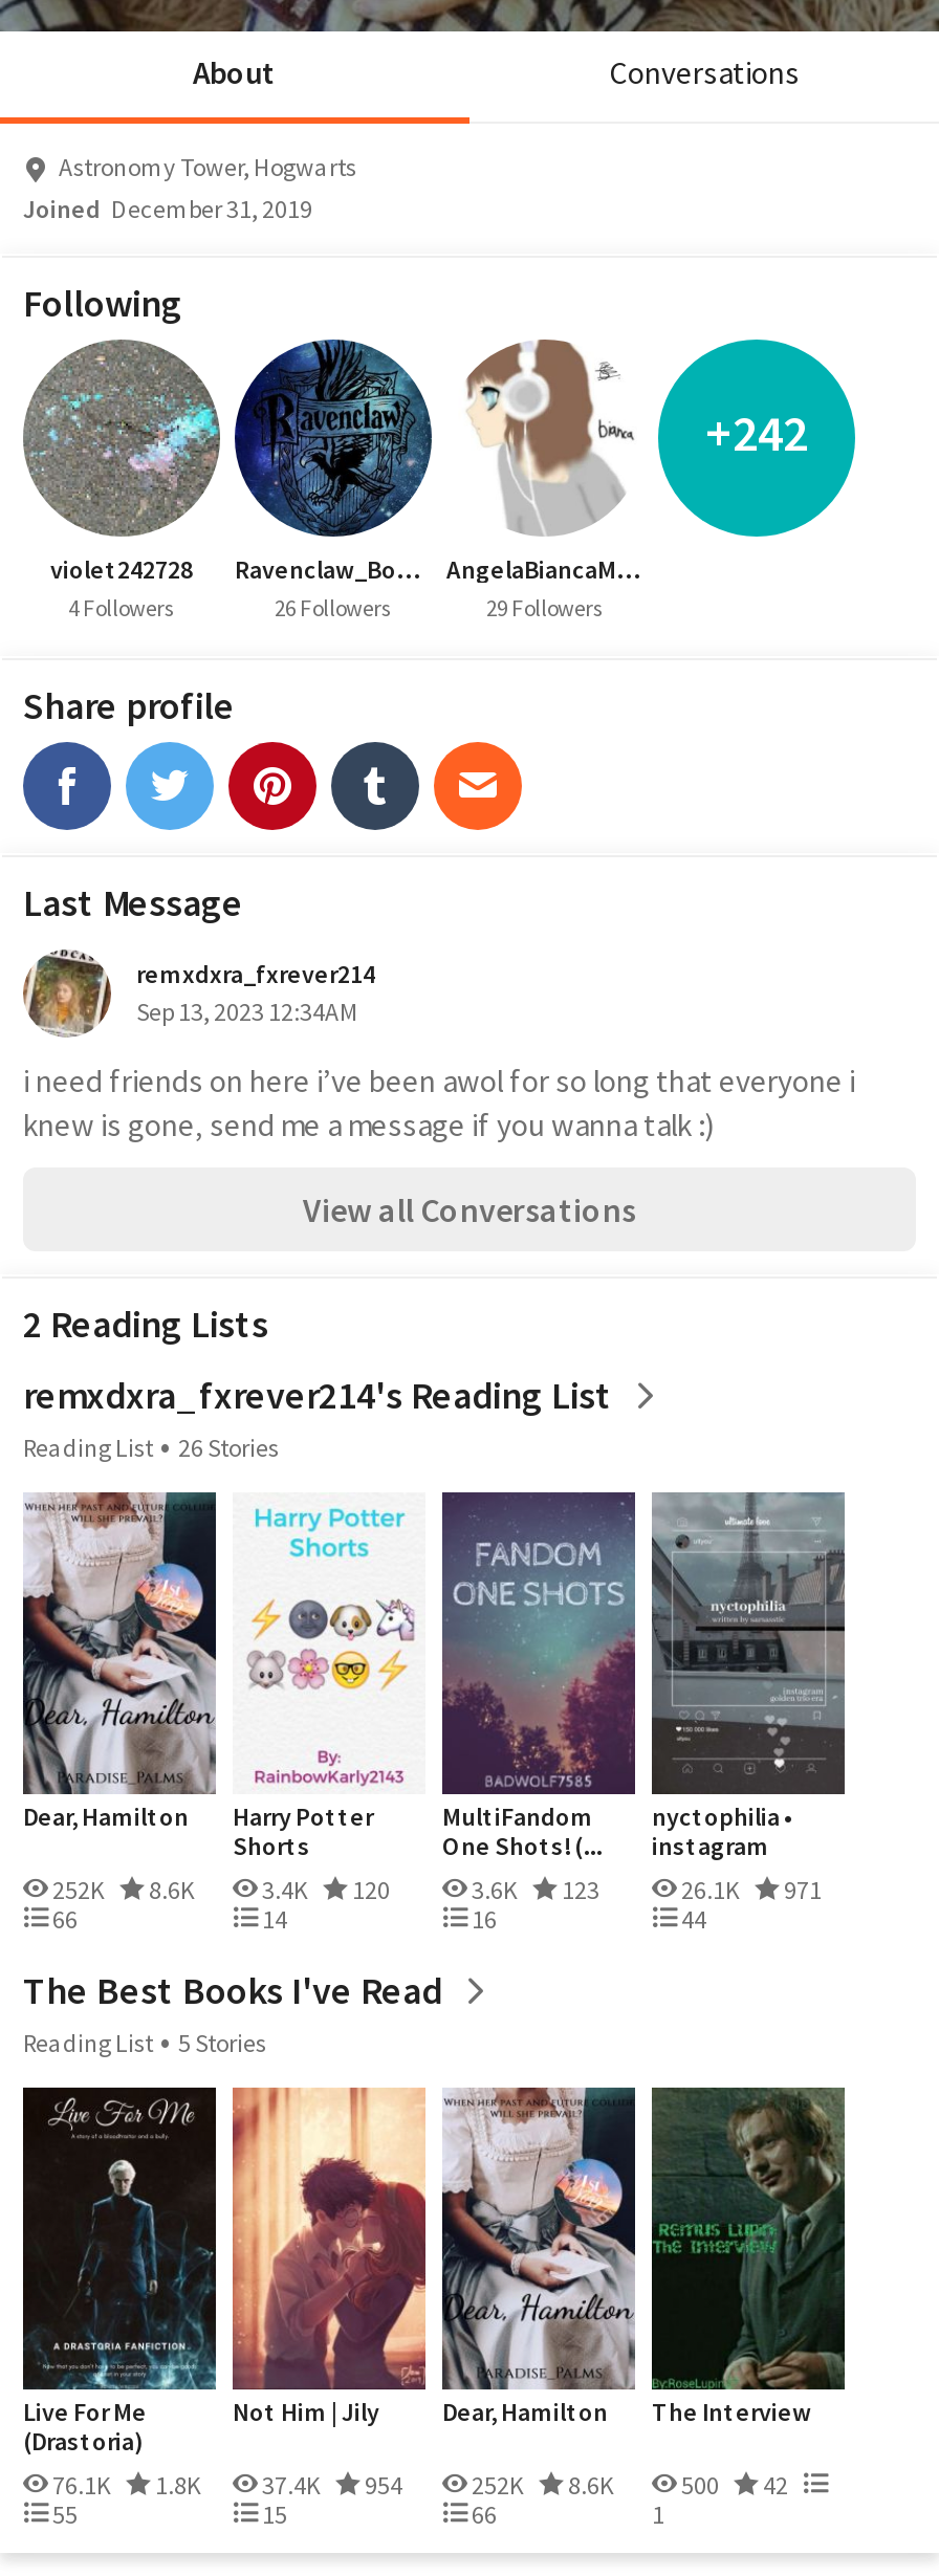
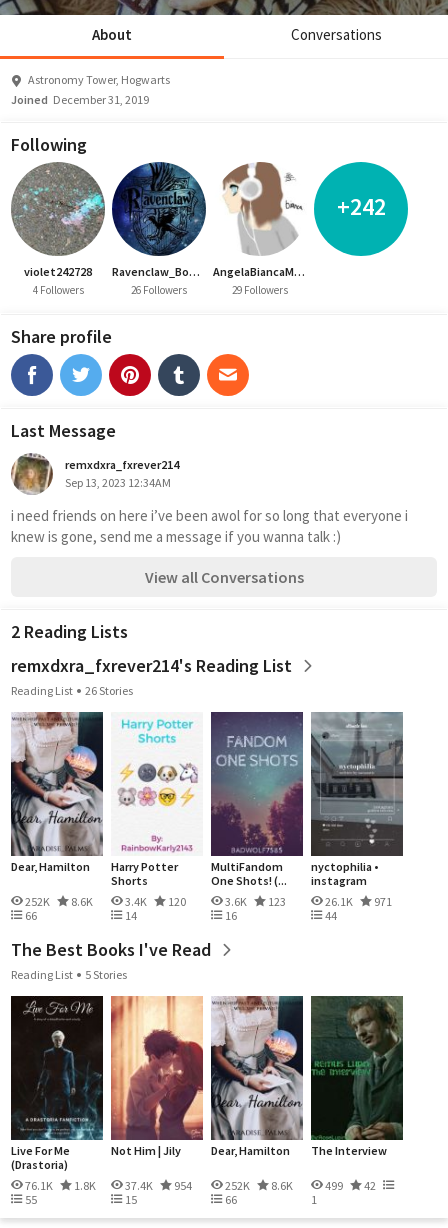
[467,2469,792,2501] 252K 8.6K 500 42 -> [223,1178,378,1193] 252K 8.6K 499 42

